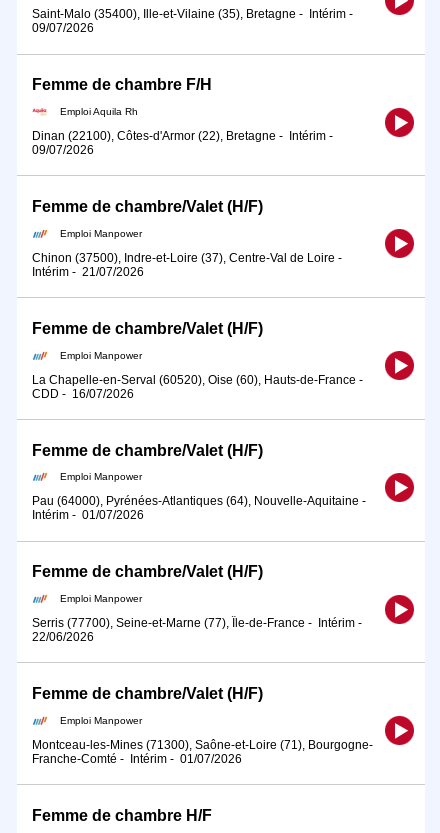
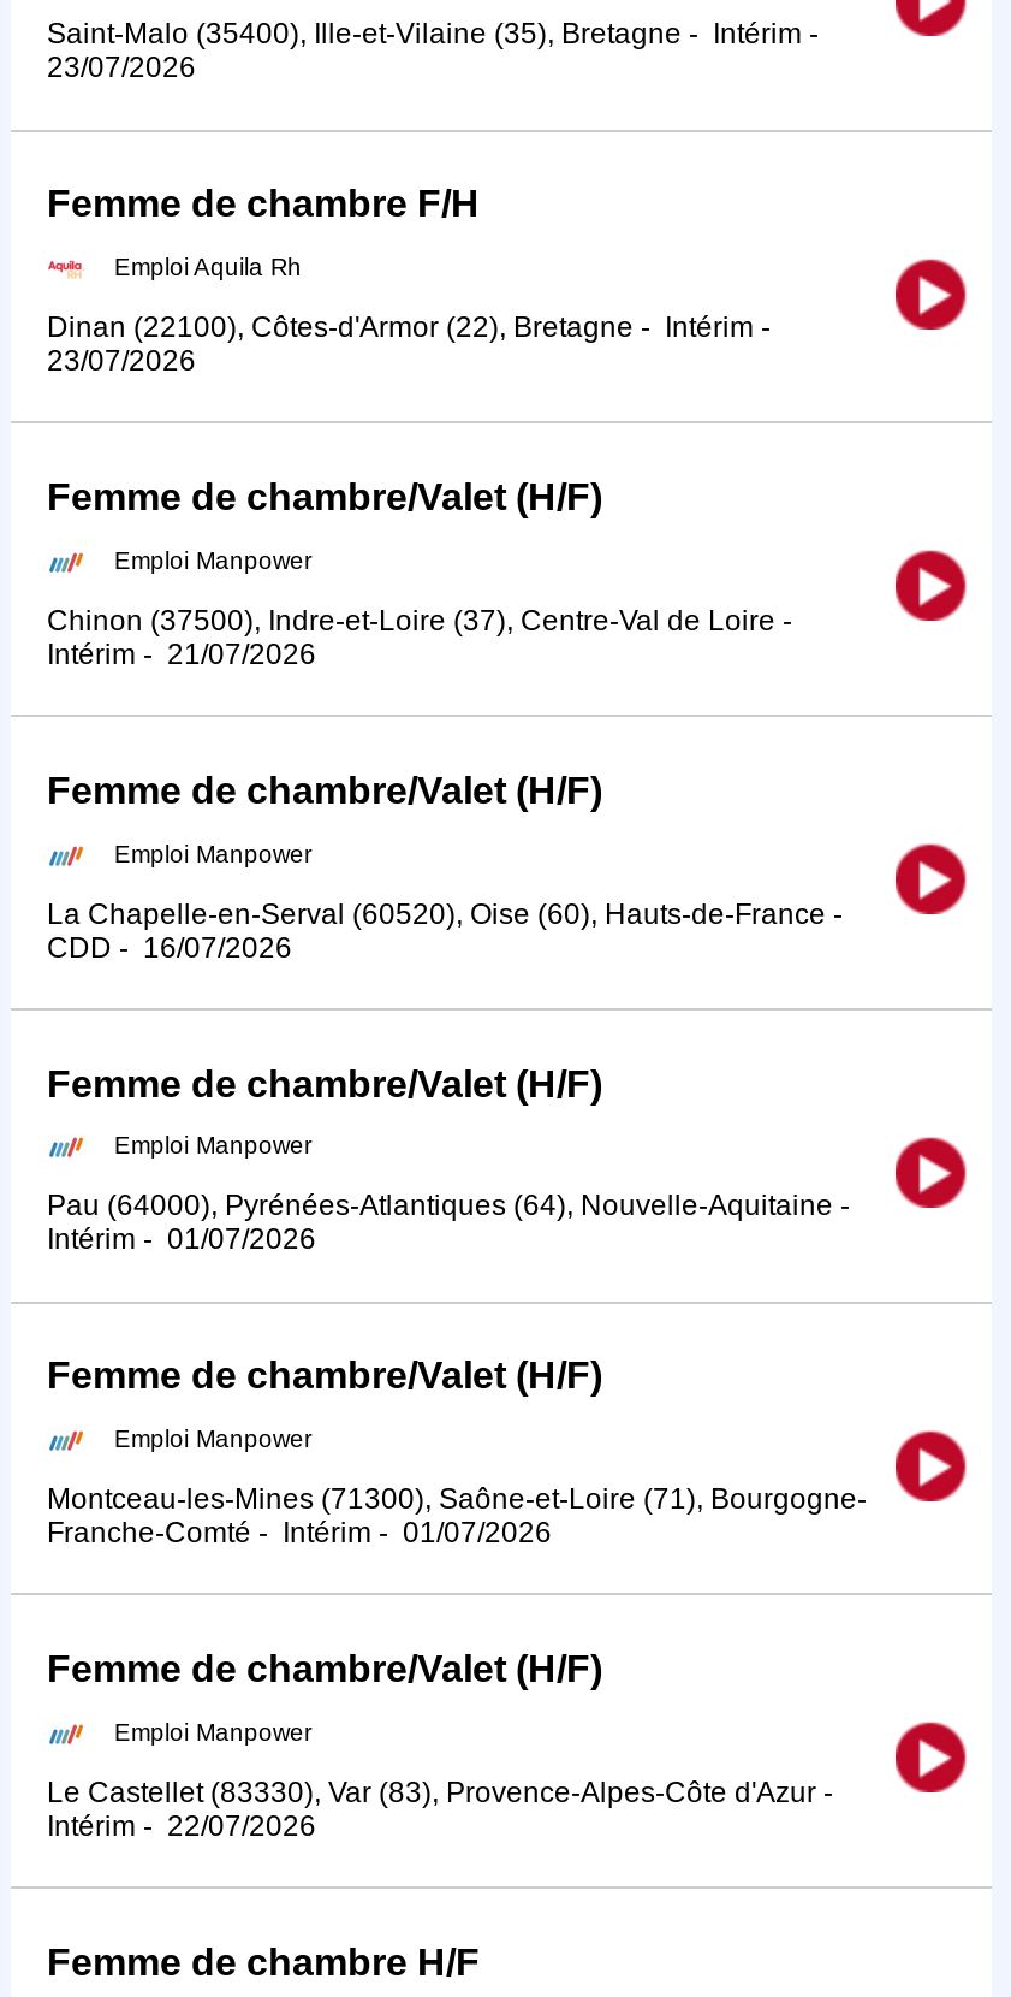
[32,21,94,35] 09/07/2026 -> [47,51,196,85] 23/07/2026
[32,143,94,157] 09/07/2026 -> [47,344,196,378] 23/07/2026
[32,616,365,644] Serris (77700), Seine-et-Marne (77), Île-de-France - Intérim - | 22/06/2026 -> none
none -> [47,1775,840,1843] Le Castellet (83330), Var (83), Provence-Alpes-Côte d'Azur - | Intérim - 22/07/2026
moved [32,738,373,766] -> [47,1482,867,1549]: Montceau-les-Mines (71300), Saône-et-Loire (71), Bourgogne- | Franche-Comté - Intérim - 01/07/2026

